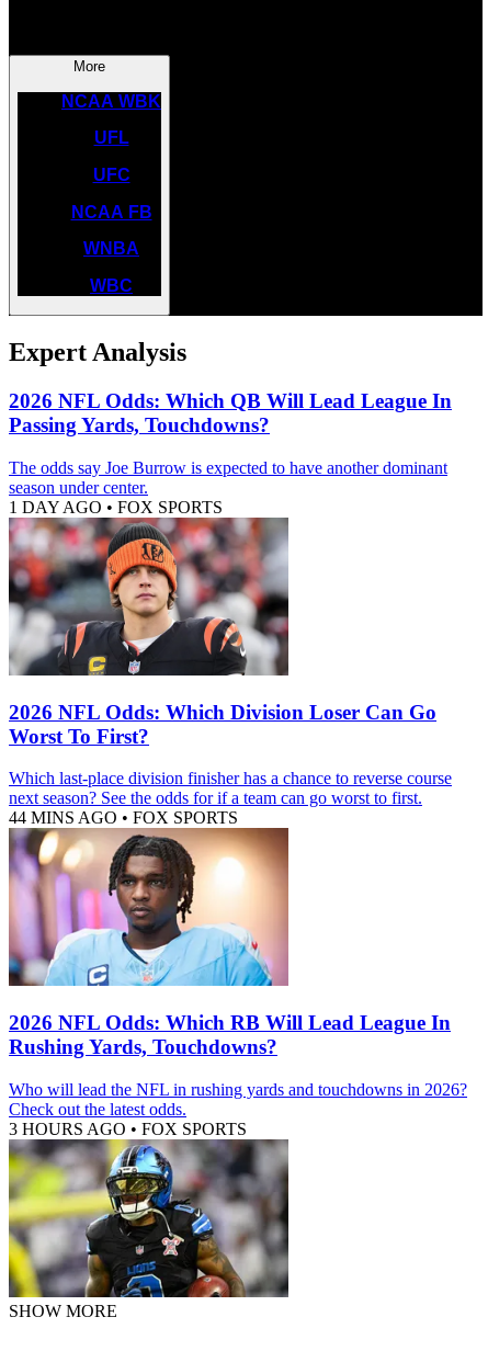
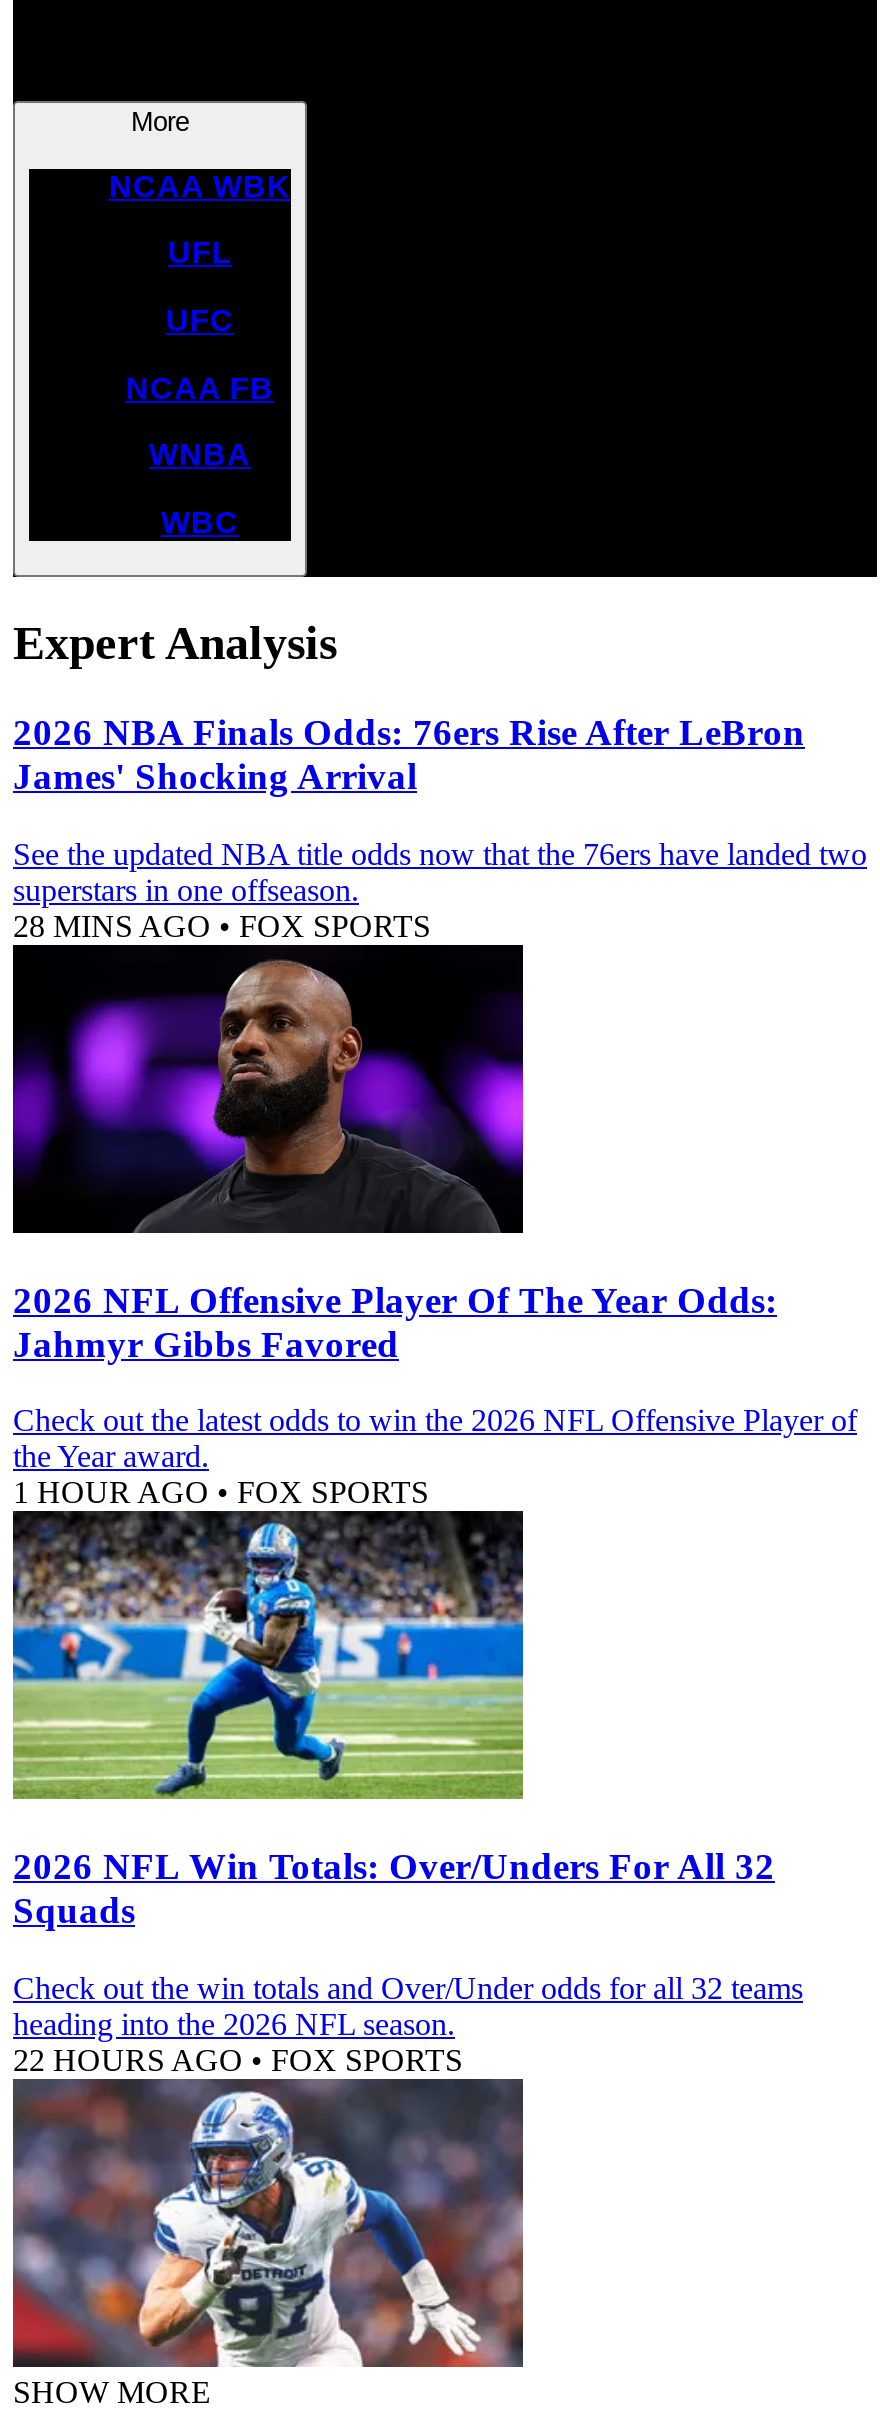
[9,390,452,437] 2026 NFL Odds: Which QB Will Lead League In | Passing Yards, Touchdowns? -> [13,711,805,797] 2026 NBA Finals Odds: 76ers Rise After LeBron | James' Shocking Arrival
[9,458,447,516] The odds say Joe Burrow is expected to have another dominant | season under center. | 1 DAY AGO • FOX SPORTS -> [13,837,867,943] See the updated NBA title odds now that the 76ers have landed two | superstars in one offseason. | 28 MINS AGO • FOX SPORTS
[8,516,436,747] [image] | 2026 NFL Odds: Which Division Loser Can Go | Worst To First? -> [11,943,777,1364] [image] | 2026 NFL Offensive Player Of The Year Odds: | Jahmyr Gibbs Favored
[8,769,452,987] [image] | Which last-place division finisher has a chance to reverse course | next season? See the odds for if a team can go worst to first. | 44 MINS AGO • FOX SPORTS -> [11,1404,857,1801] [image] | Check out the latest odds to win the 2026 NFL Offensive Player of | the Year award. | 1 HOUR AGO • FOX SPORTS
[9,1011,451,1058] 2026 NFL Odds: Which RB Will Lead League In | Rushing Yards, Touchdowns? -> [13,1845,775,1931] 2026 NFL Win Totals: Over/Unders For All 32 | Squads
[9,1080,467,1138] Who will lead the NFL in rushing yards and touchdowns in 2026? | Check out the latest odds. | 3 HOURS AGO • FOX SPORTS -> [13,1971,803,2077] Check out the win totals and Over/Under odds for all 32 teams | heading into the 2026 NFL season. | 22 HOURS AGO • FOX SPORTS
[8,1139,290,1298] [image] -> [11,2081,525,2369] [image]

